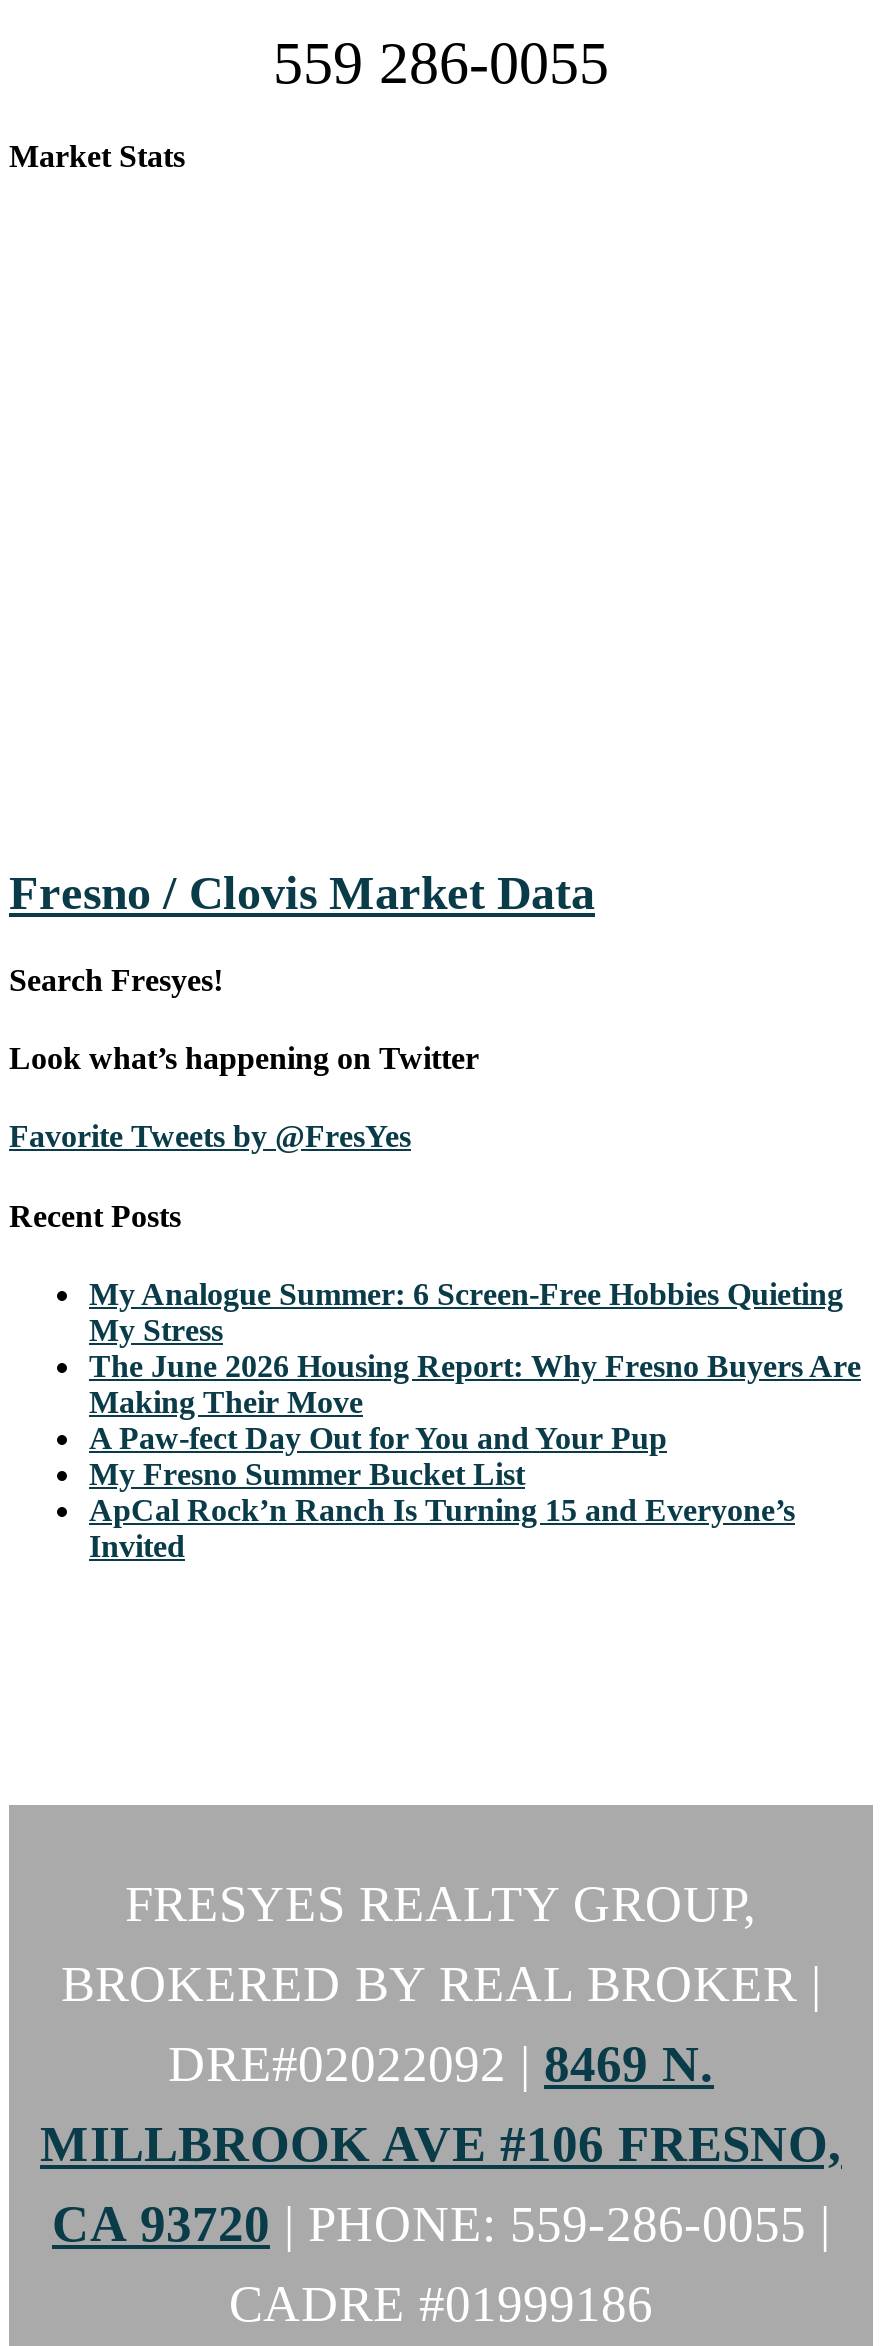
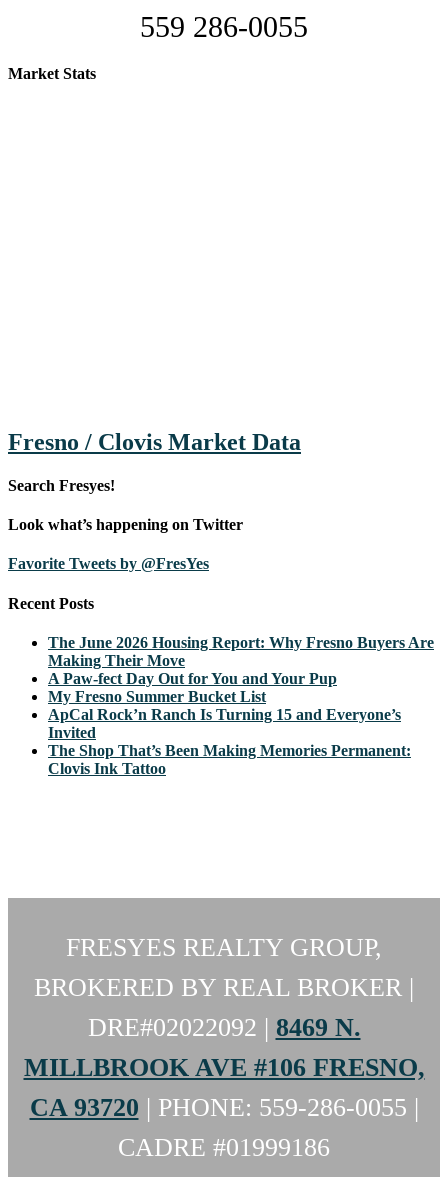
[89,1277,843,1347] My Analogue Summer: 6 Screen-Free Hobbies Quieting | My Stress -> none
moved [89,1349,861,1563] -> [48,634,434,741]: The June 2026 Housing Report: Why Fresno Buyers Are | Making Their Move | A Paw-fect Day Out for You and Your Pup | My Fresno Summer Bucket List | ApCal Rock’n Ranch Is Turning 15 and Everyone’s | Invited
none -> [48,742,411,777] The Shop That’s Been Making Memories Permanent: | Clovis Ink Tattoo

